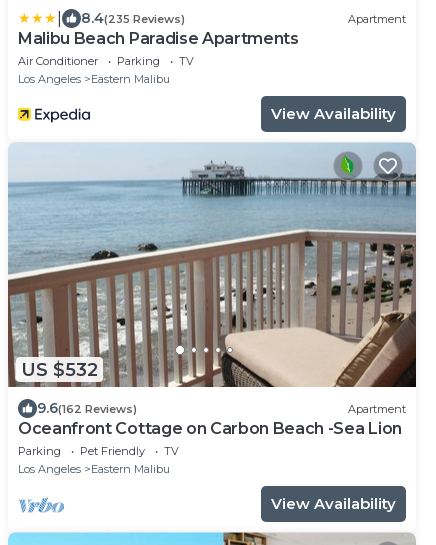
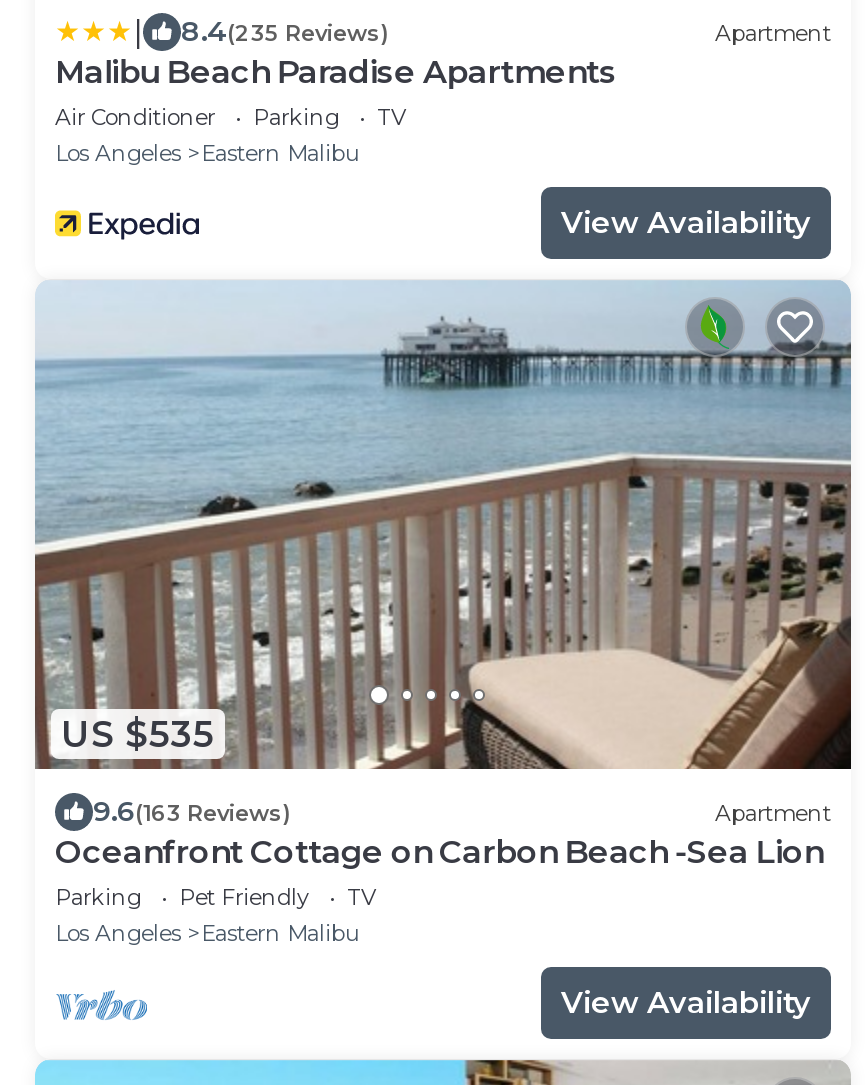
[21,359,98,381] US $532 -> [61,712,215,756] US $535
[37,399,137,417] 9.6(162 Reviews) -> [93,793,291,829] 9.6(163 Reviews)

